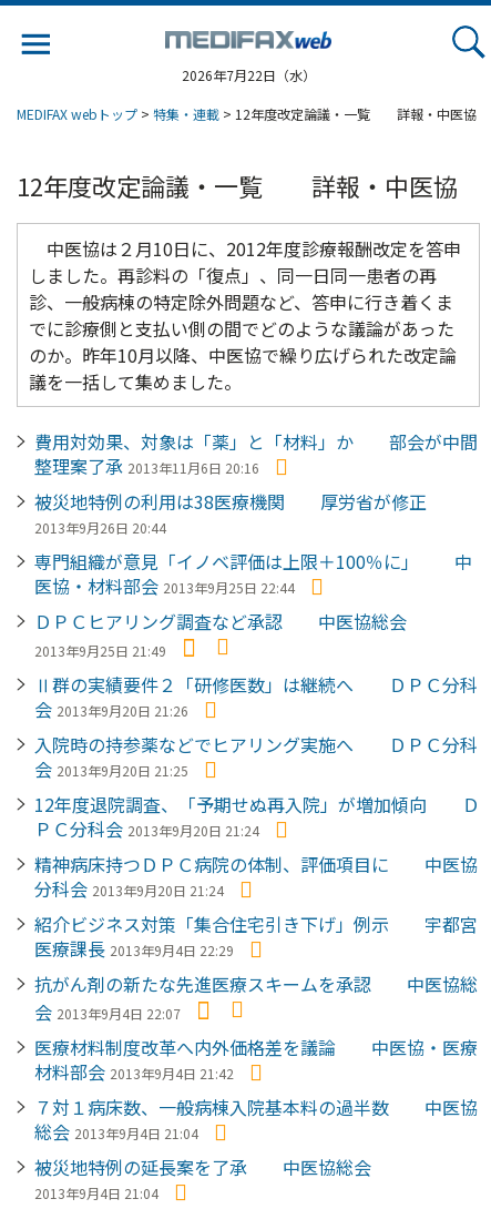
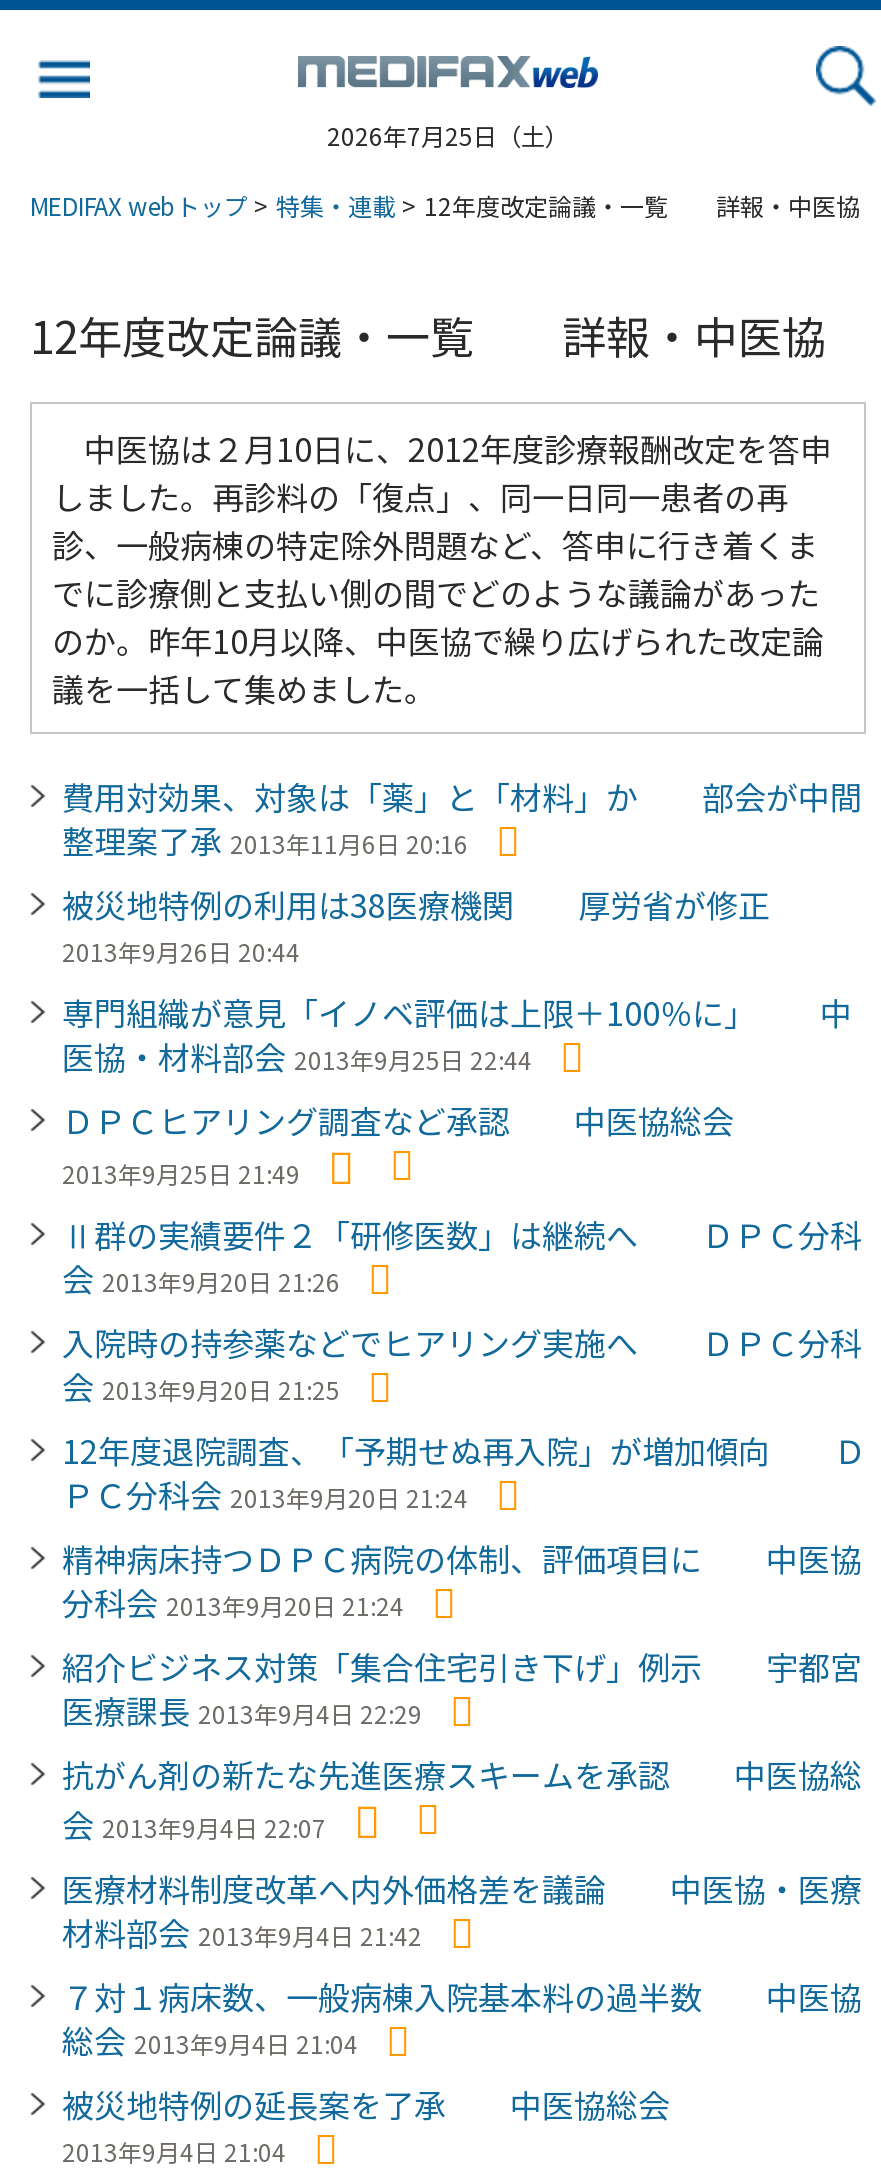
[181,65,315,84] 2026年7月22日（水） -> [327,118,569,152] 2026年7月25日（土）

